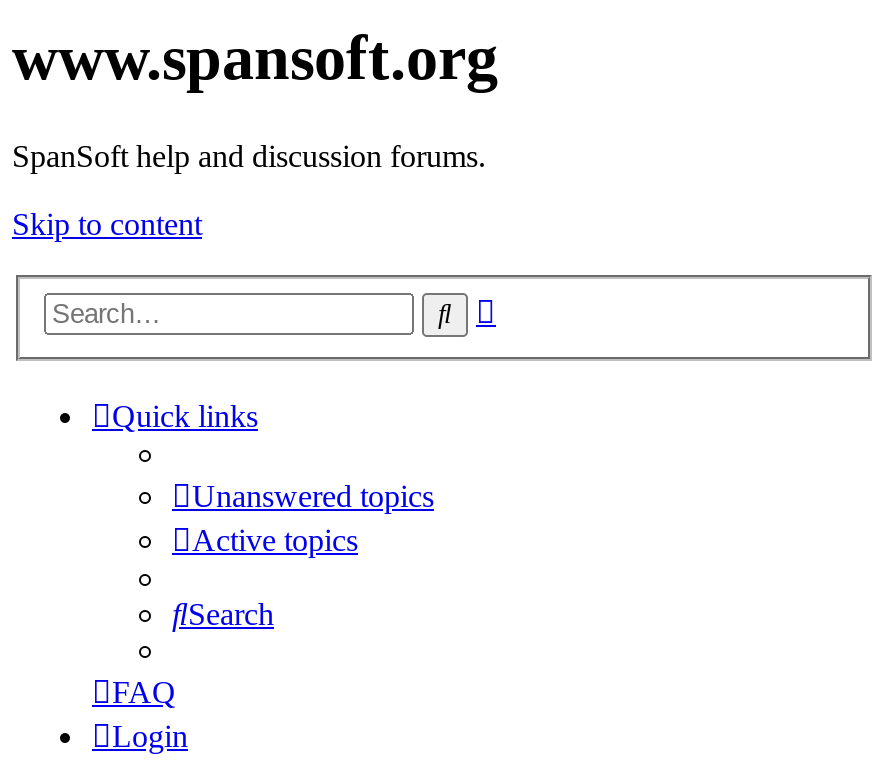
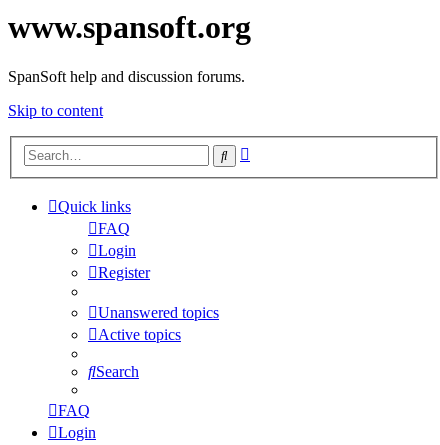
none -> [98,220,150,281] FAQ | Login | Register

